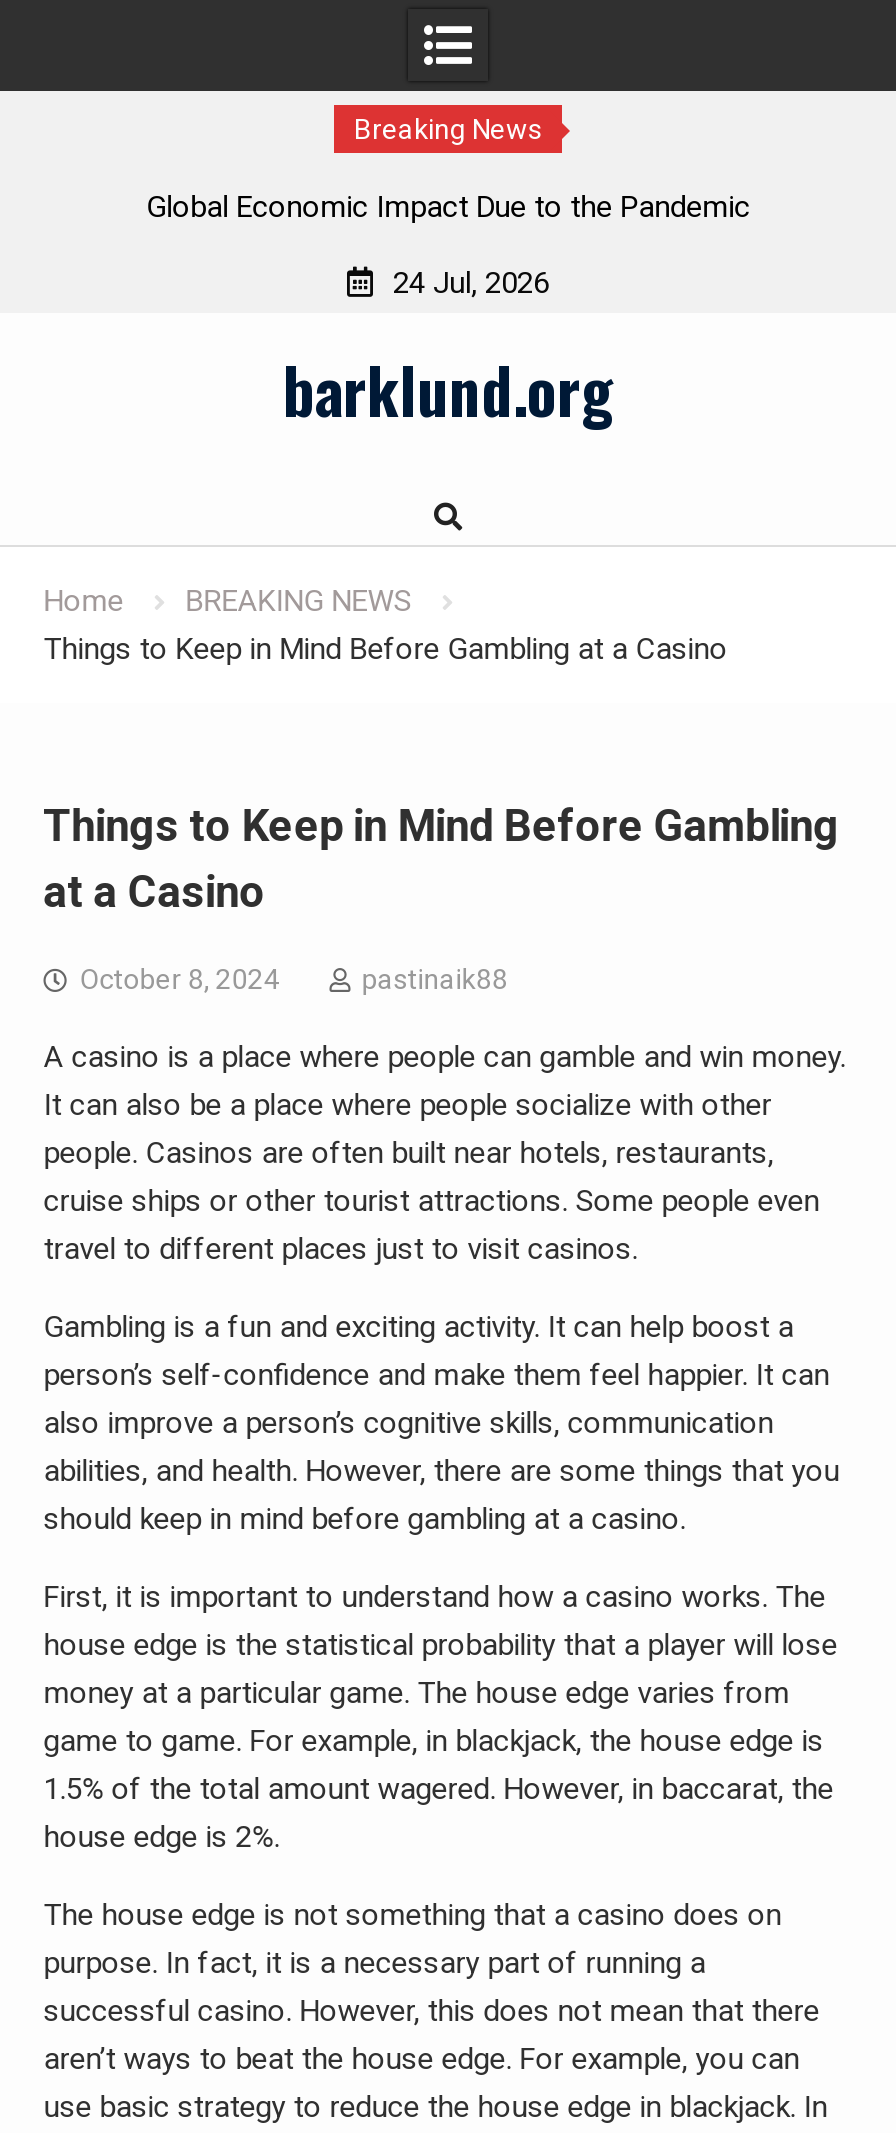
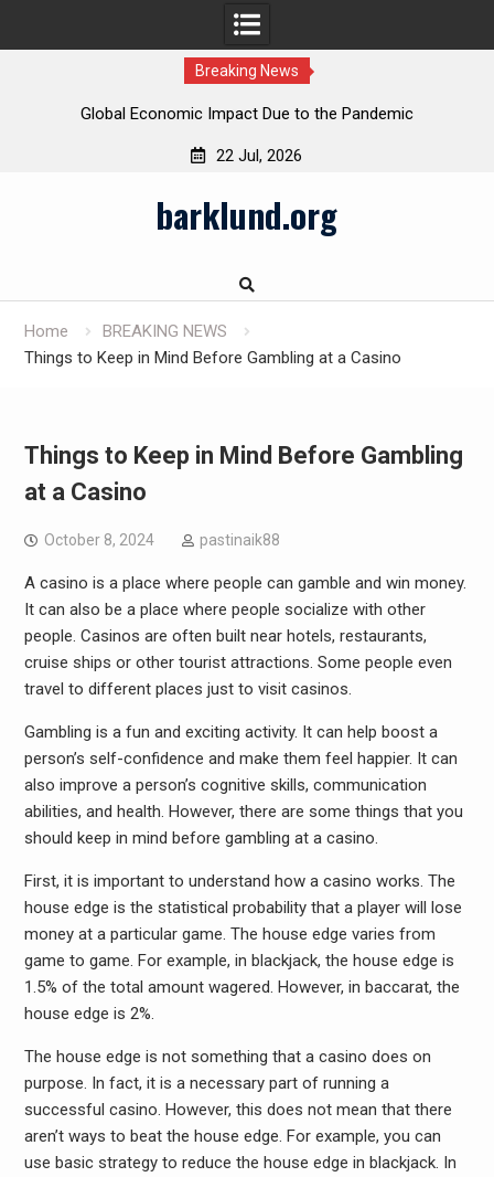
[393,265,549,301] 24 Jul, 2026 -> [217,146,303,166] 22 Jul, 2026

